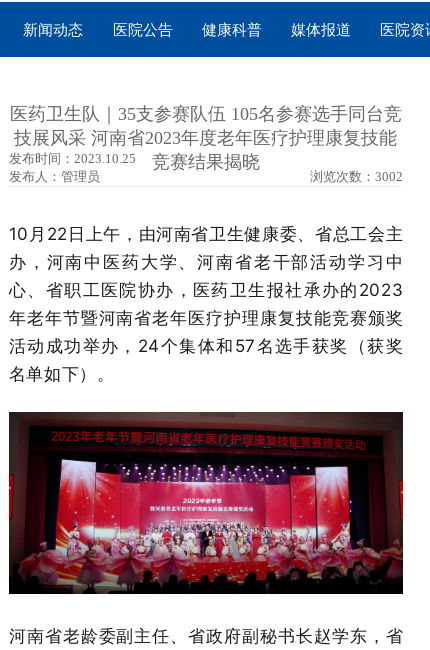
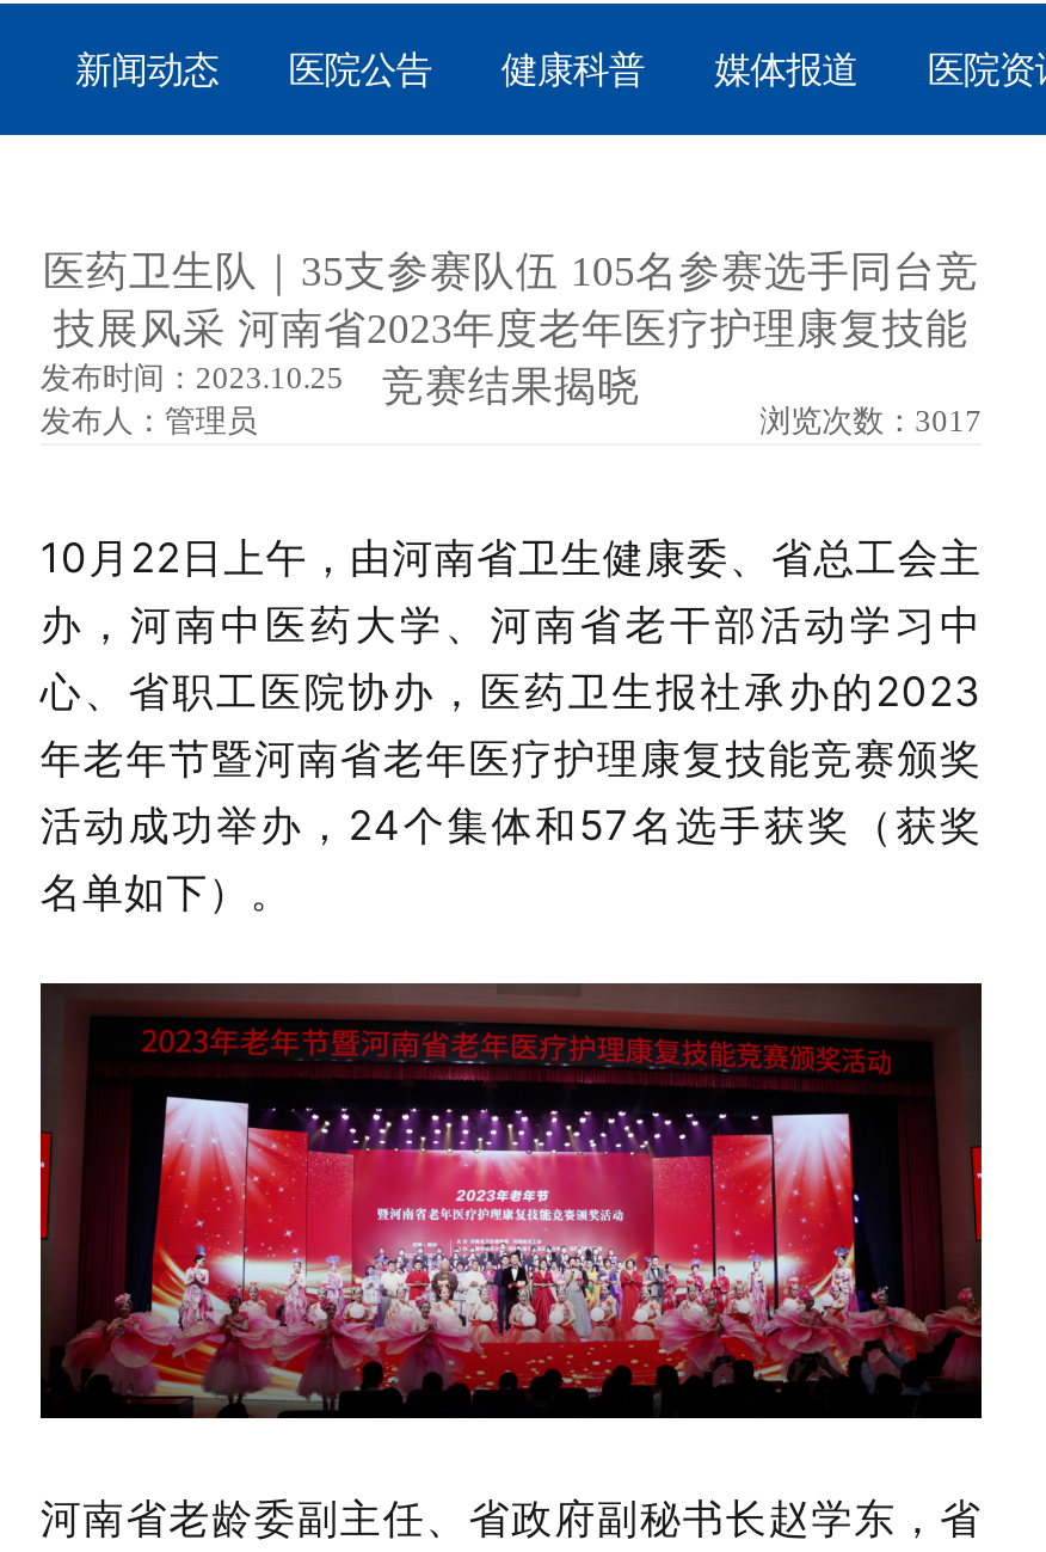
[310,168,403,183] 浏览次数：3002 -> [760,401,982,437] 浏览次数：3017

